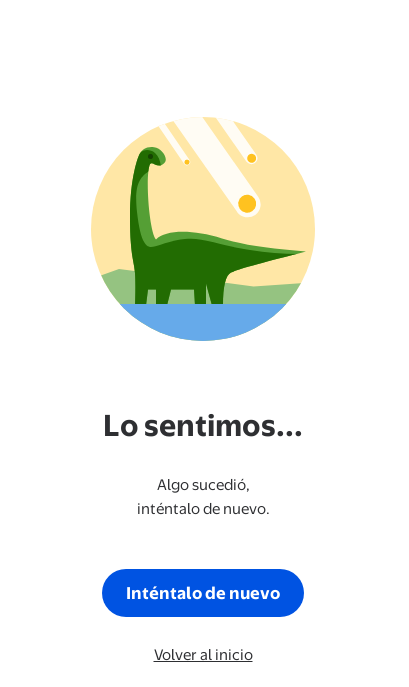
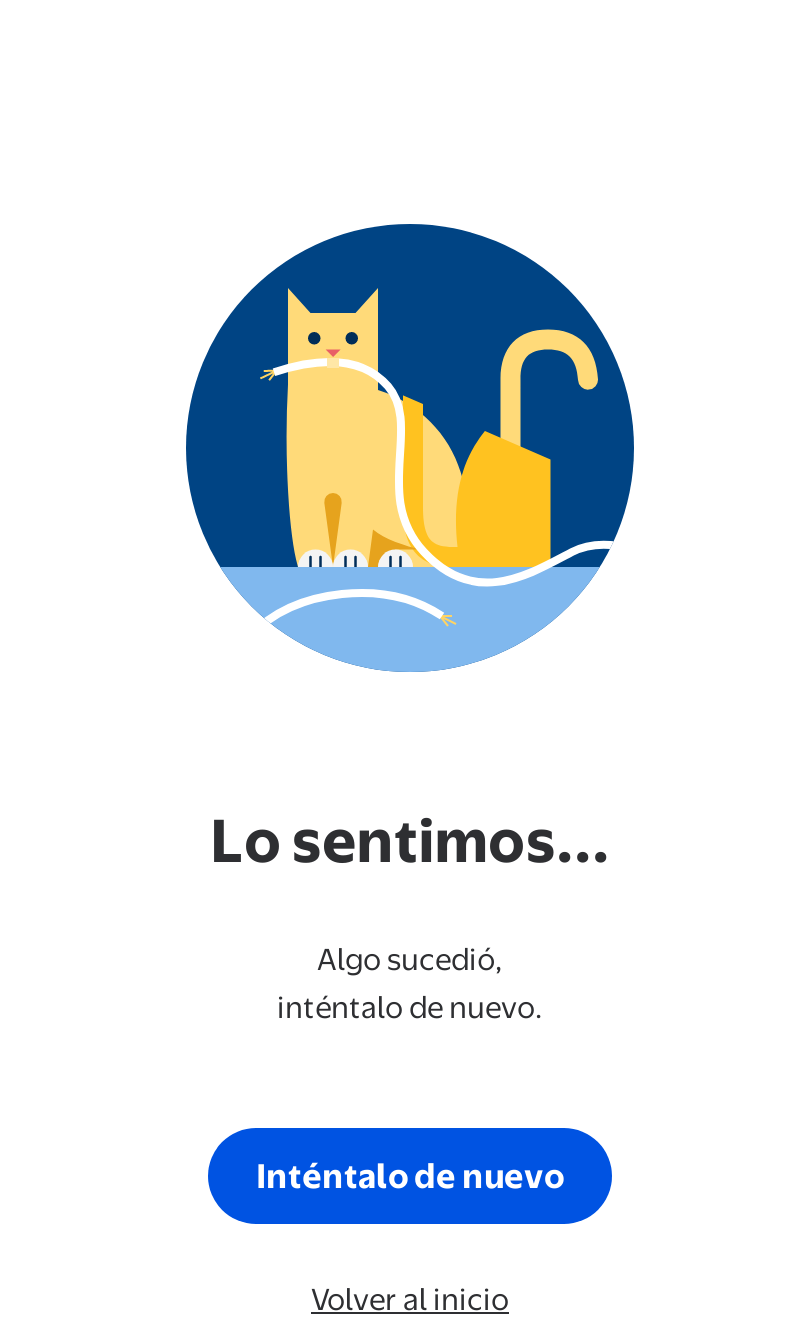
[91,117,315,318] [image] -> [184,222,636,628] [image]

